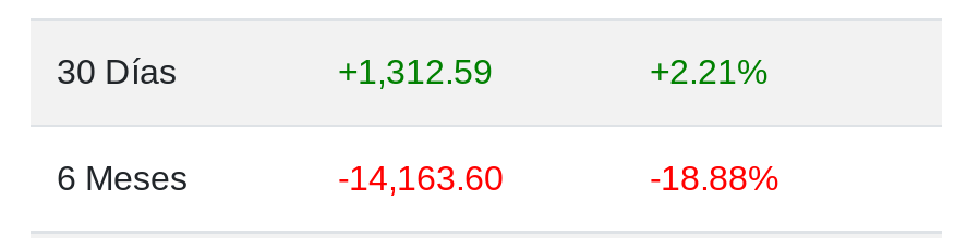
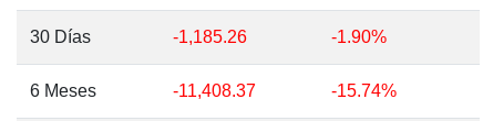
[338,53,493,90] +1,312.59 -> [173,28,247,46] -1,185.26
[650,53,767,90] +2.21% -> [331,28,387,46] -1.90%
[338,160,504,197] -14,163.60 -> [173,81,256,100] -11,408.37
[650,160,778,197] -18.88% -> [331,81,397,100] -15.74%

